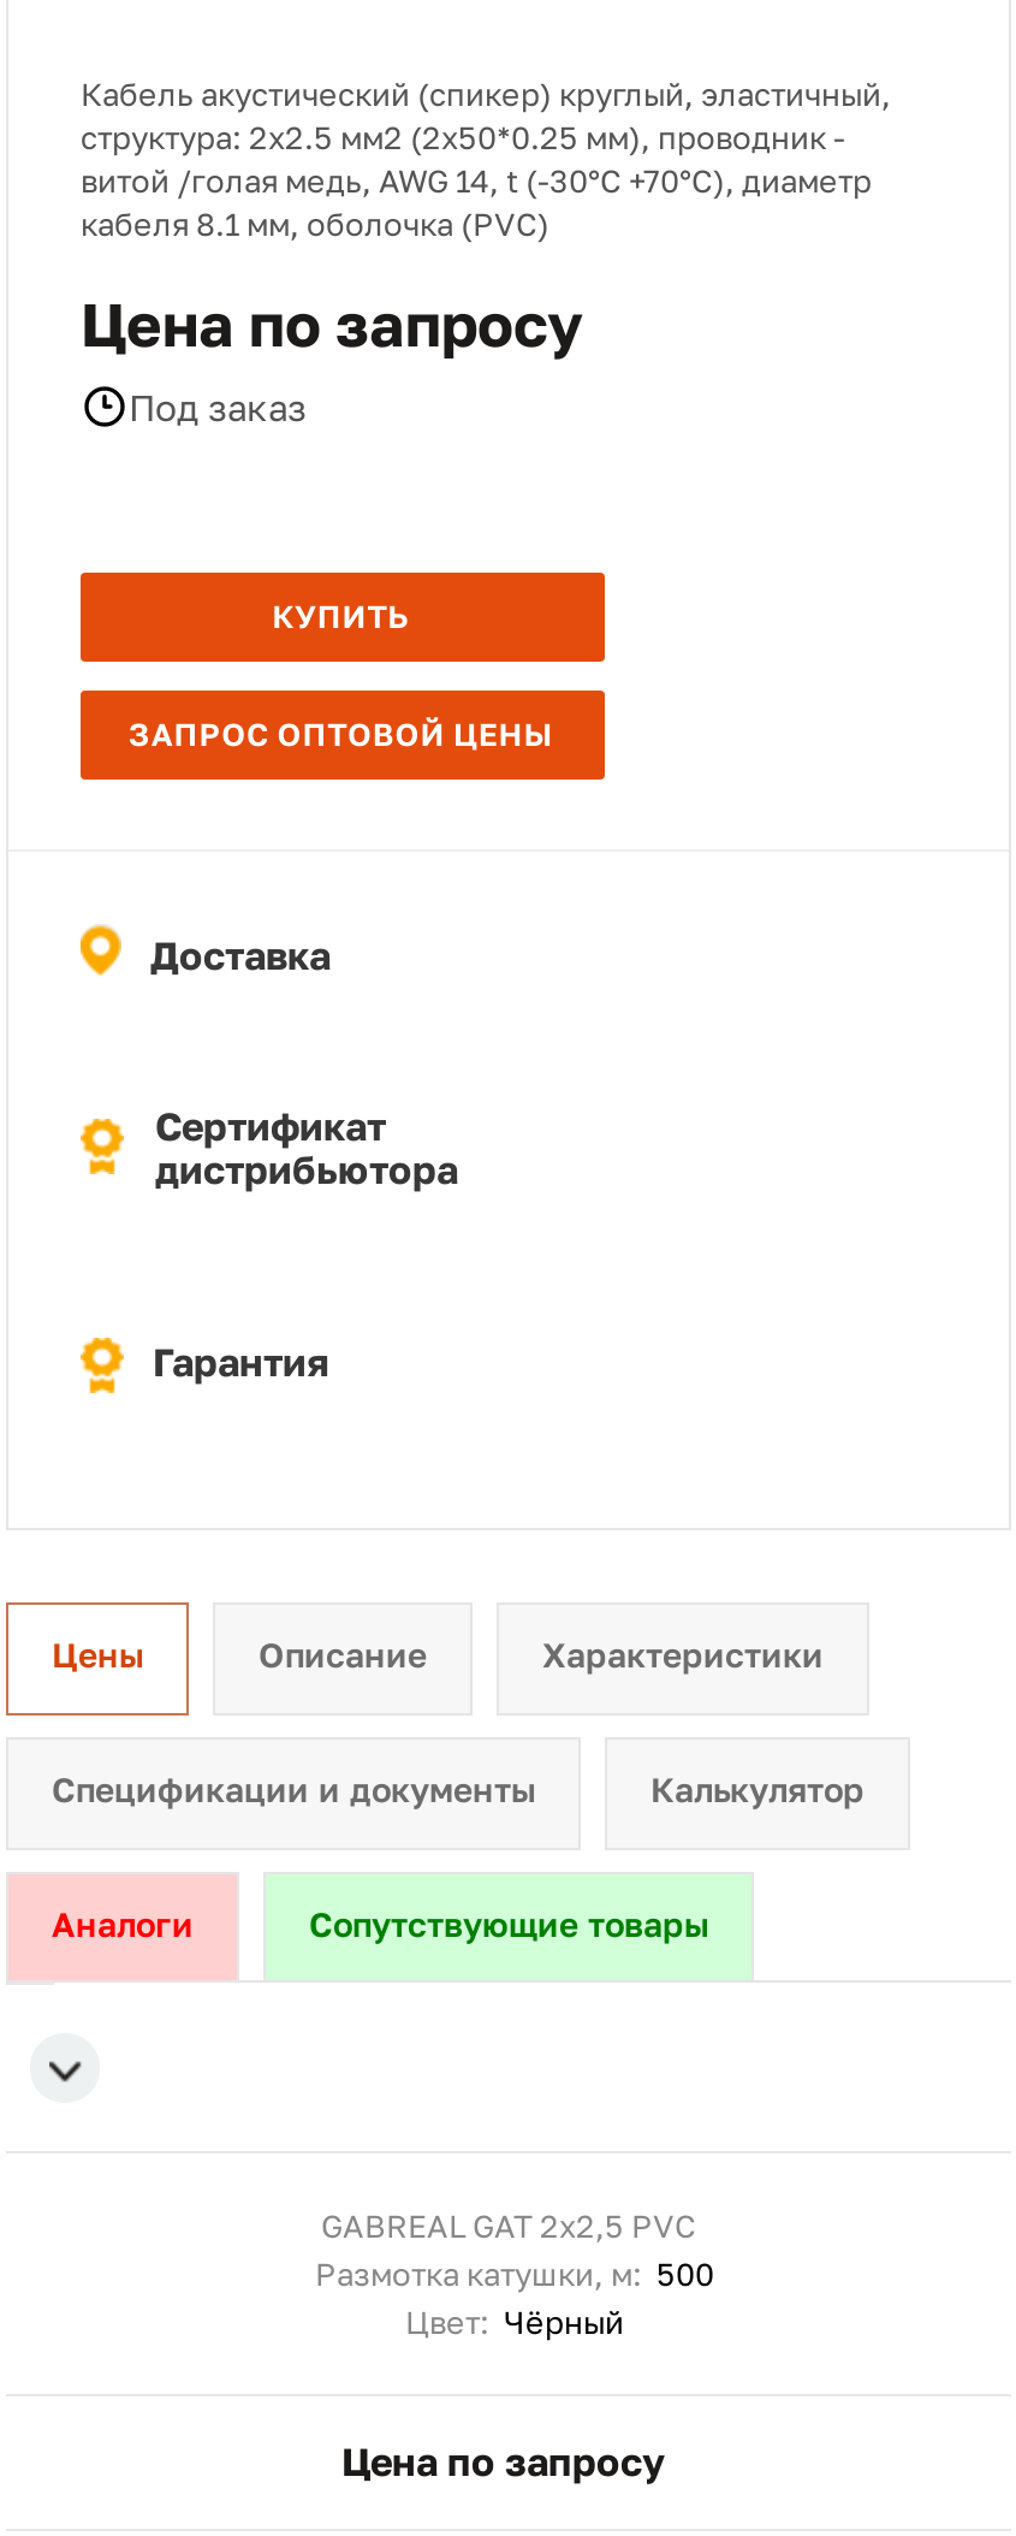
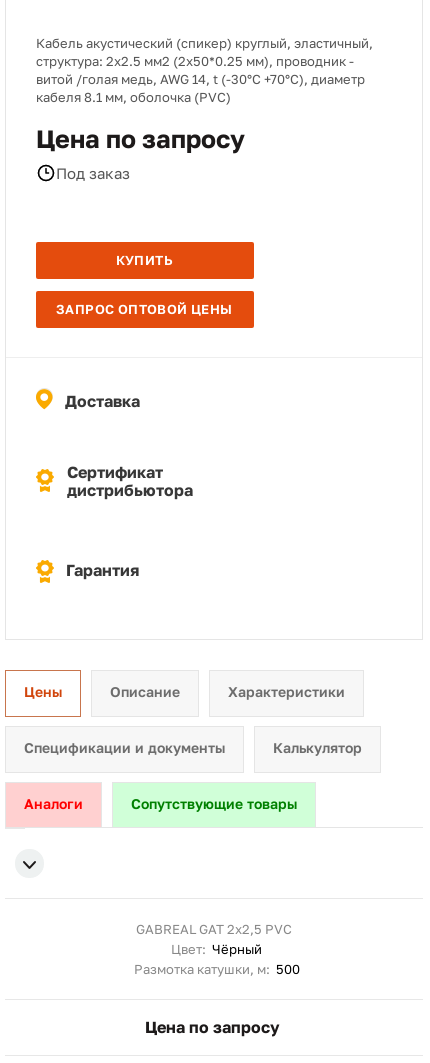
moved [315,2254,714,2293] -> [133,961,299,977]: Размотка катушки, м: 500
moved [405,2303,624,2341] -> [171,941,262,957]: Цвет: Чёрный

